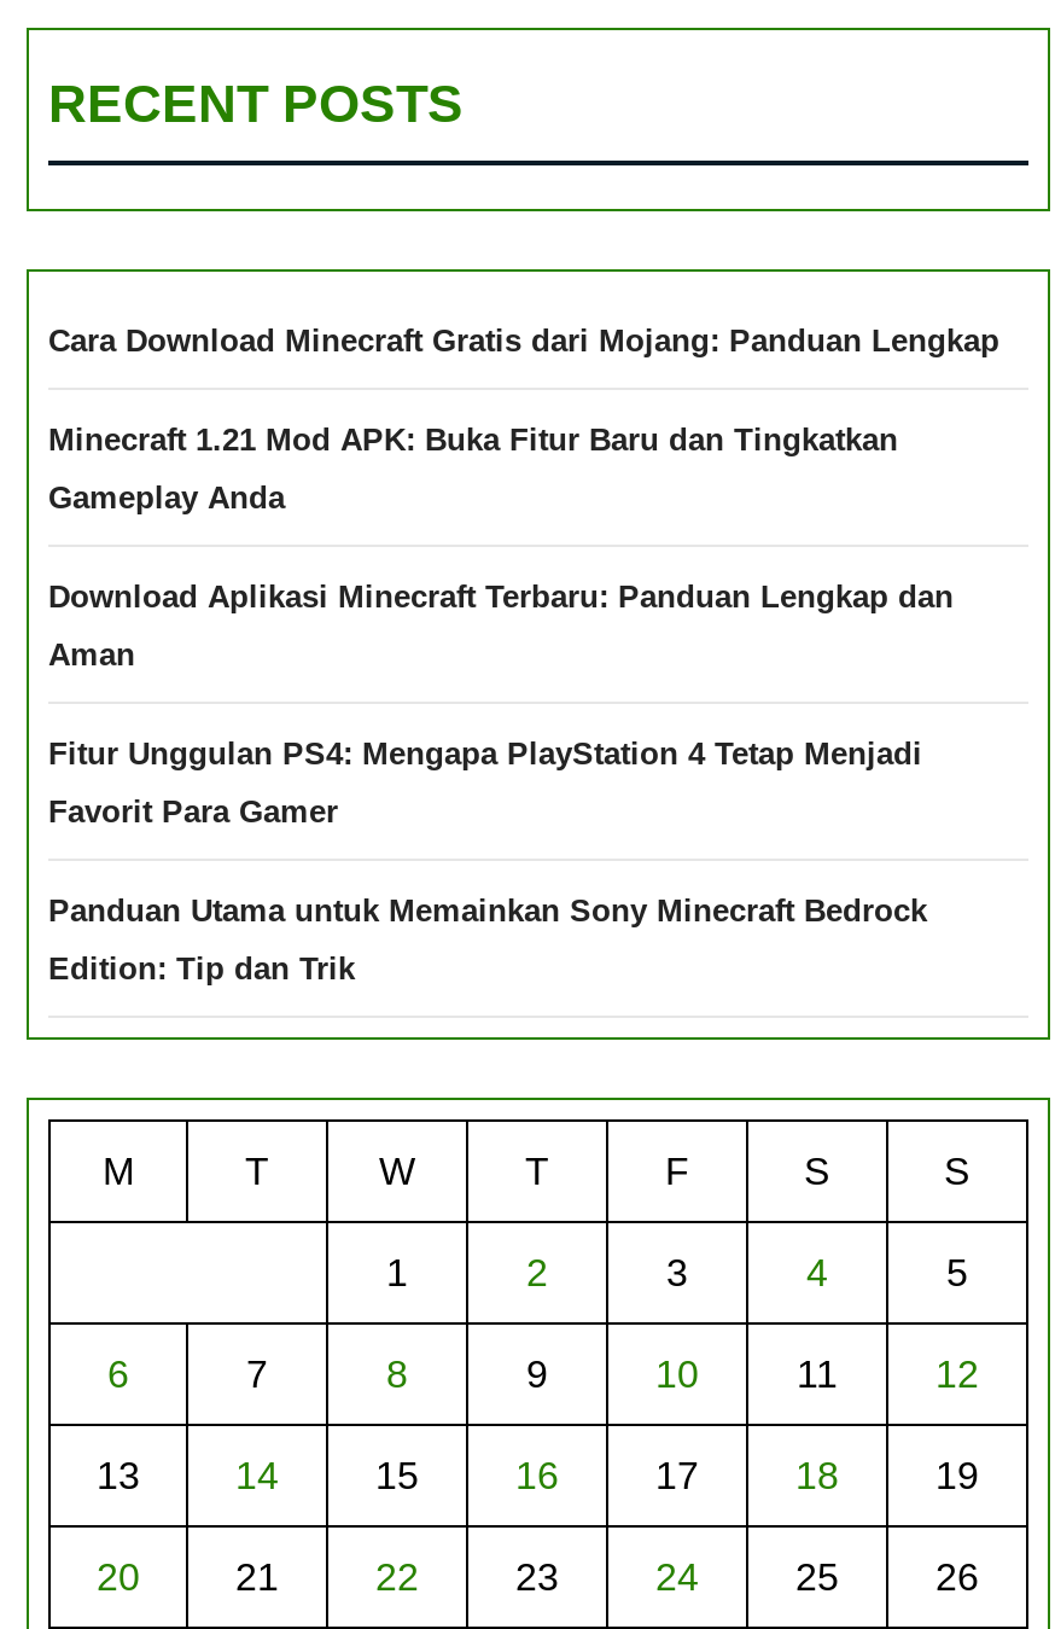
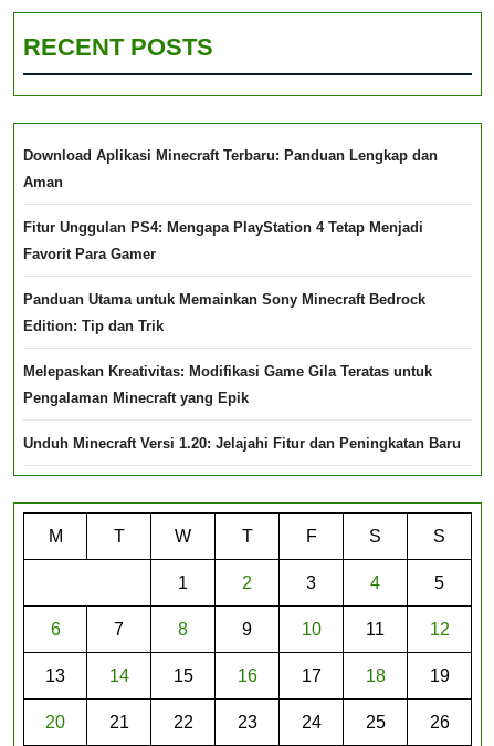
[48,322,999,516] Cara Download Minecraft Gratis dari Mojang: Panduan Lengkap | Minecraft 1.21 Mod APK: Buka Fitur Baru dan Tingkatkan | Gameplay Anda -> none
moved [48,578,954,987] -> [23,147,438,334]: Download Aplikasi Minecraft Terbaru: Panduan Lengkap dan | Aman | Fitur Unggulan PS4: Mengapa PlayStation 4 Tetap Menjadi | Favorit Para Gamer | Panduan Utama untuk Memainkan Sony Minecraft Bedrock | Edition: Tip dan Trik
none -> [23,363,461,452] Melepaskan Kreativitas: Modifikasi Game Gila Teratas untuk | Pengalaman Minecraft yang Epik | Unduh Minecraft Versi 1.20: Jelajahi Fitur dan Peningkatan Baru

